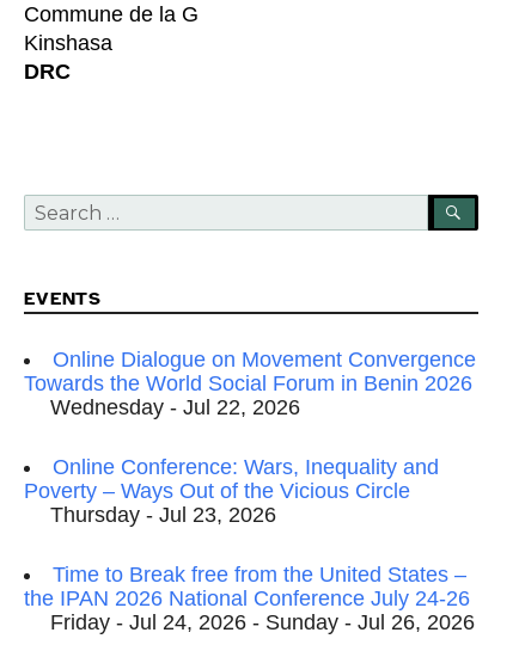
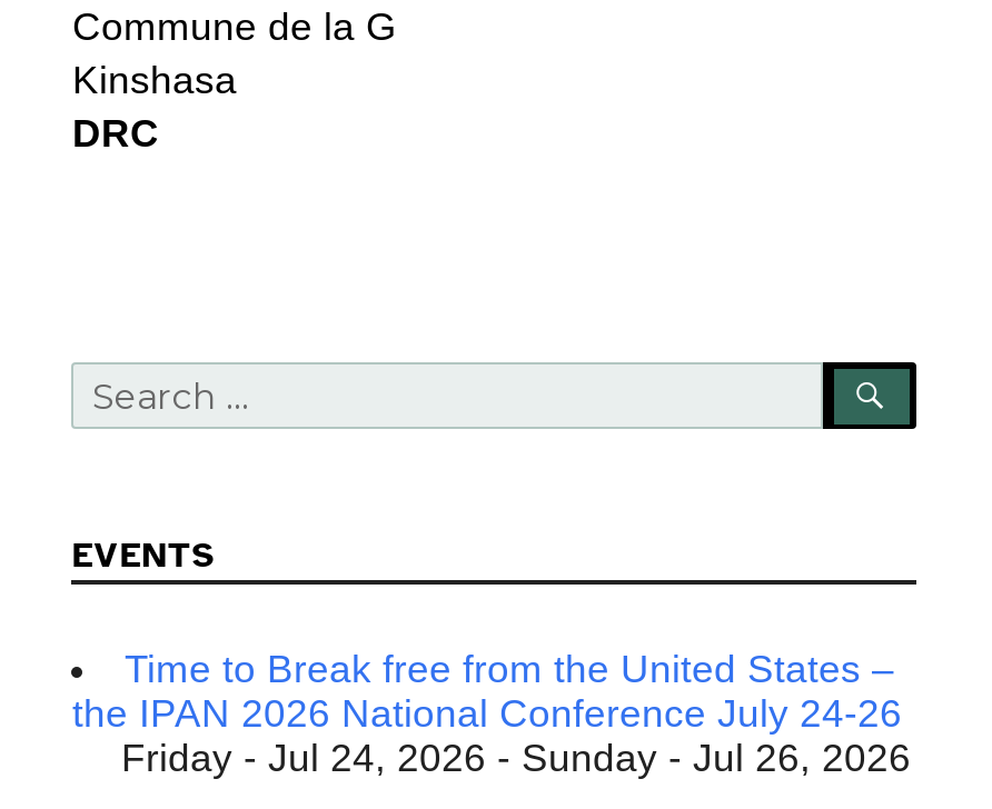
[25,348,476,527] Online Dialogue on Movement Convergence | Towards the World Social Forum in Benin 2026 | Wednesday - Jul 22, 2026 | Online Conference: Wars, Inequality and | Poverty – Ways Out of the Vicious Circle | Thursday - Jul 23, 2026 -> none

